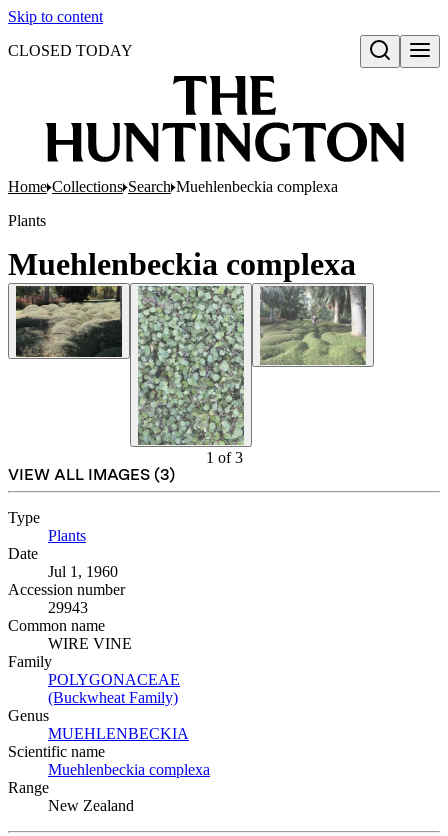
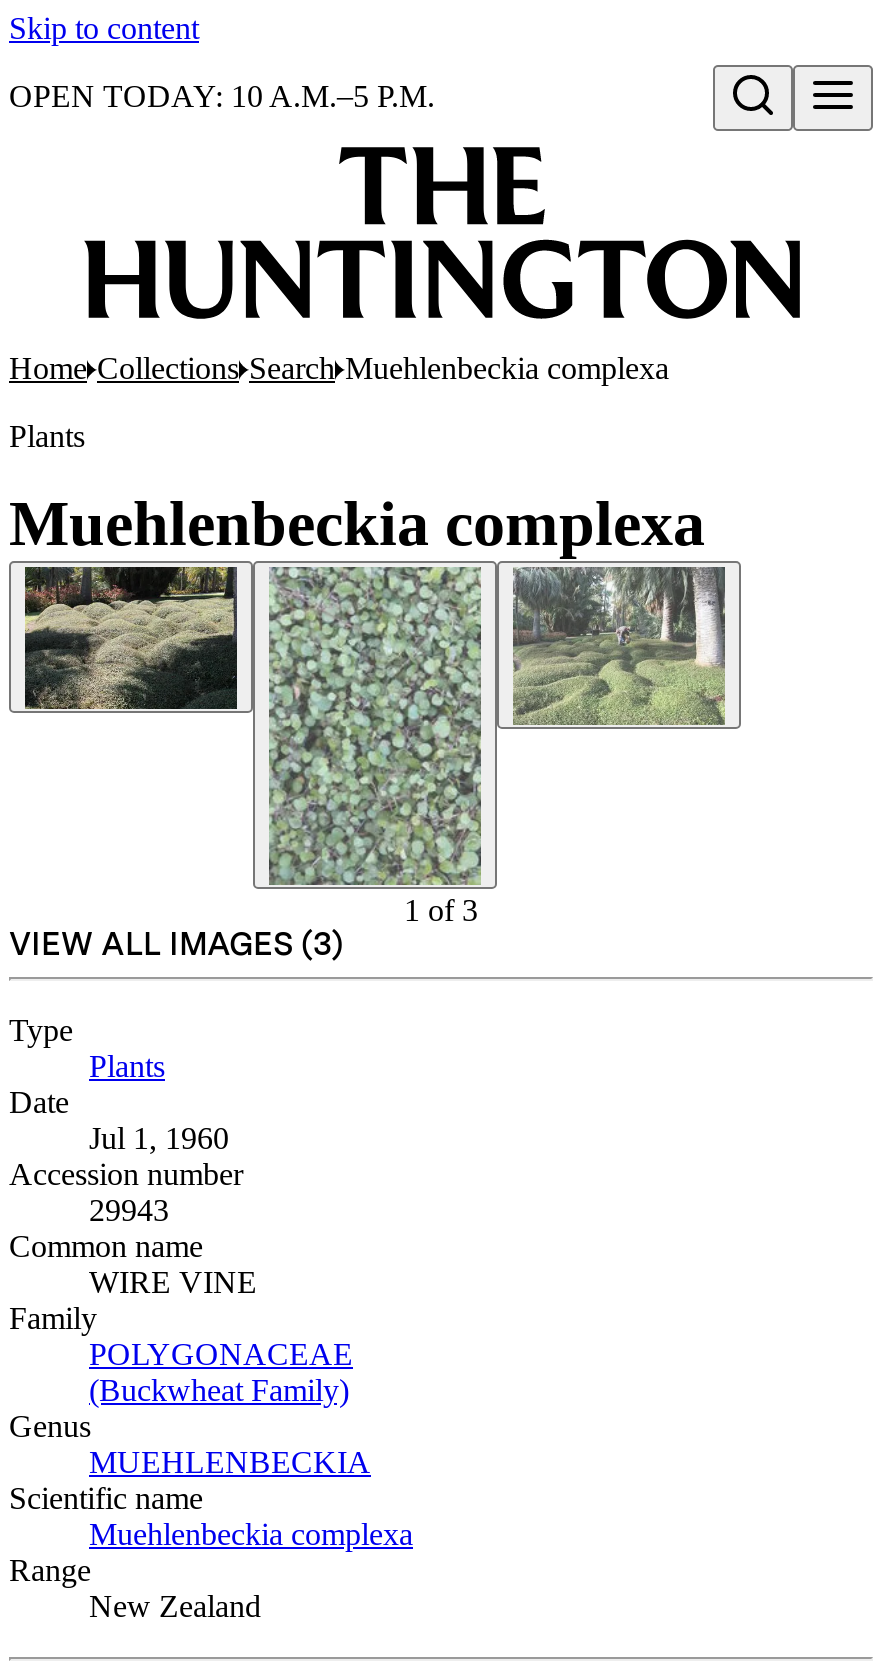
[8,42,133,59] CLOSED TODAY -> [9,79,435,113] OPEN TODAY: 10 A.M.–5 P.M.

